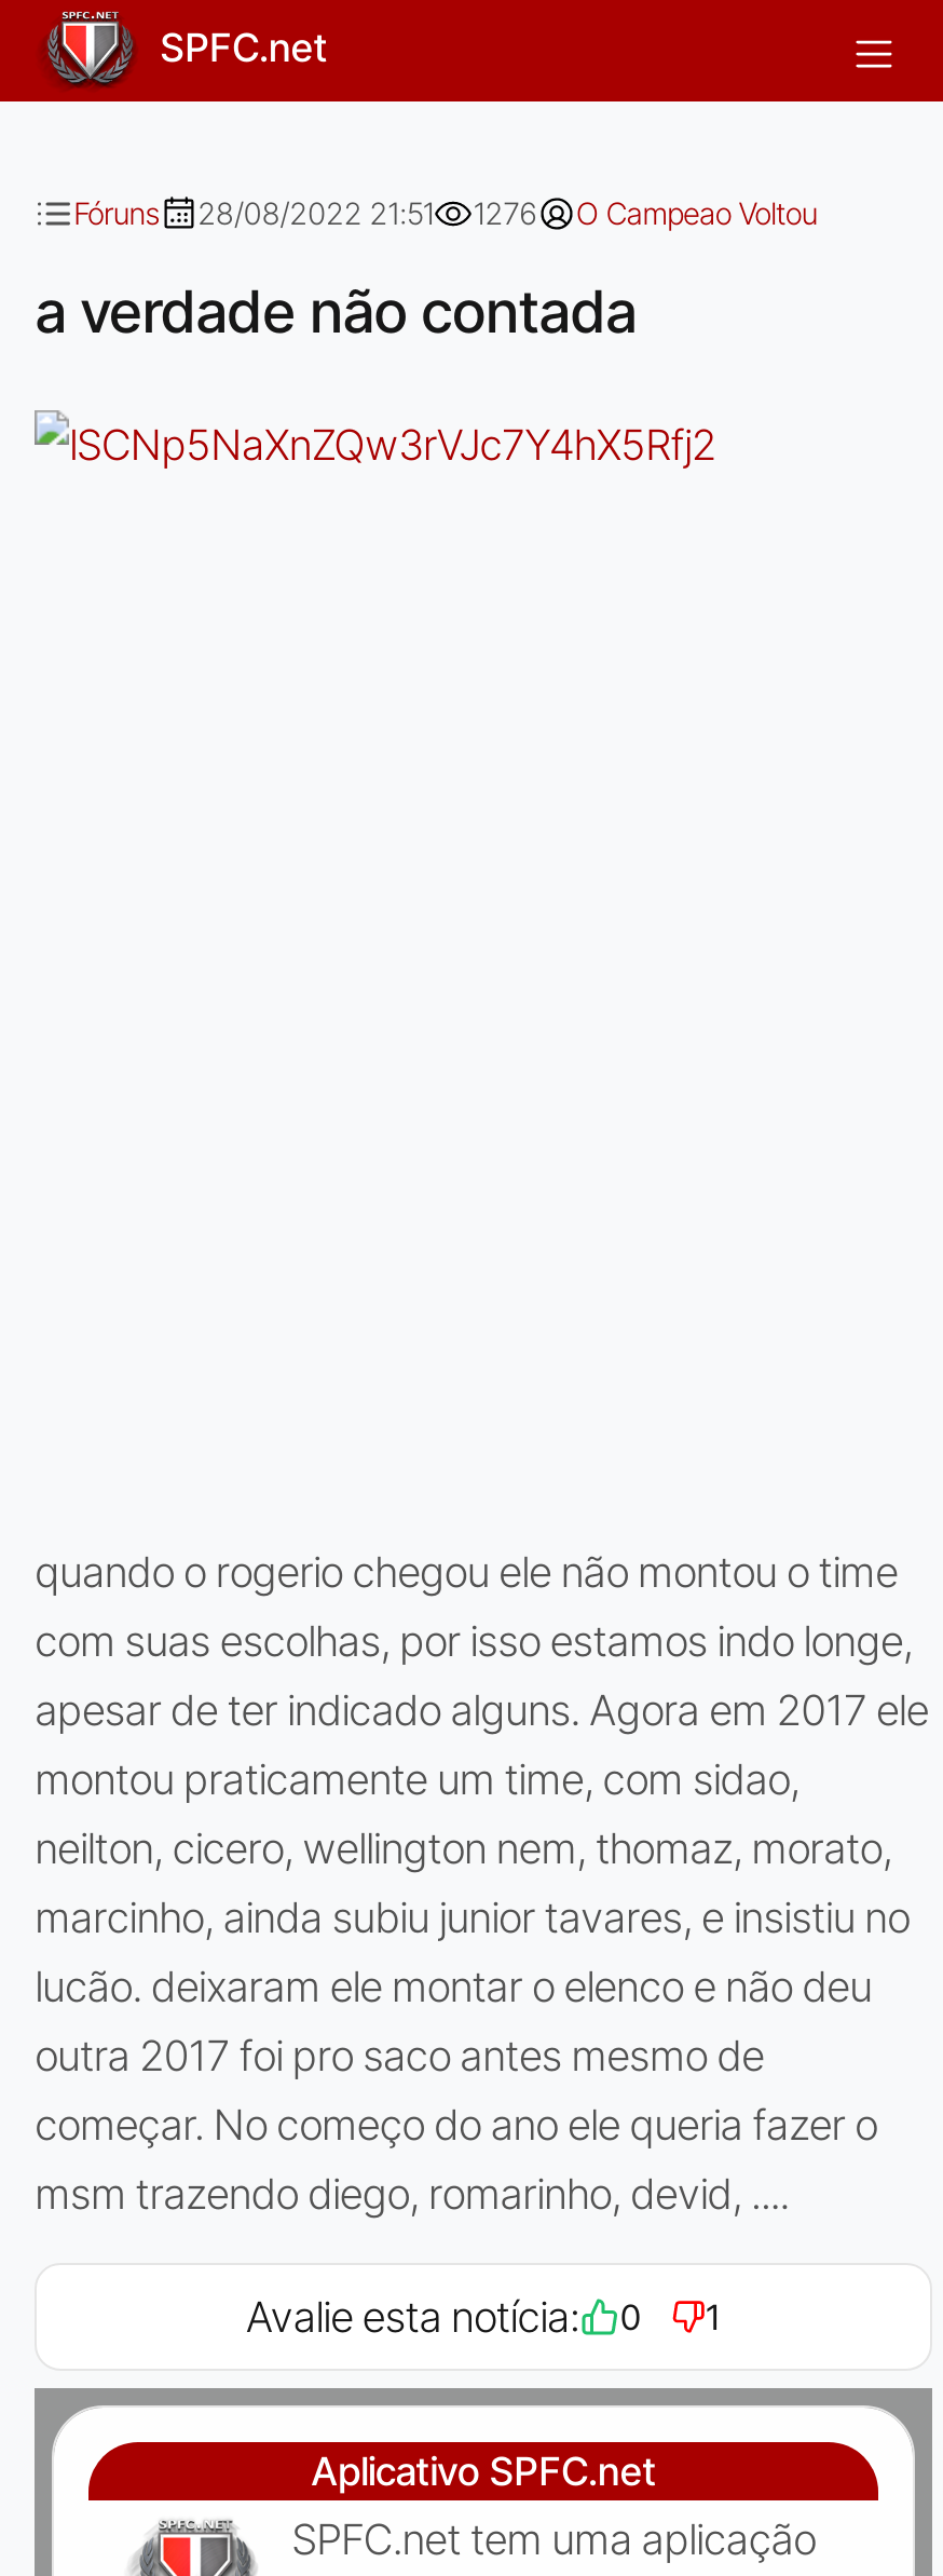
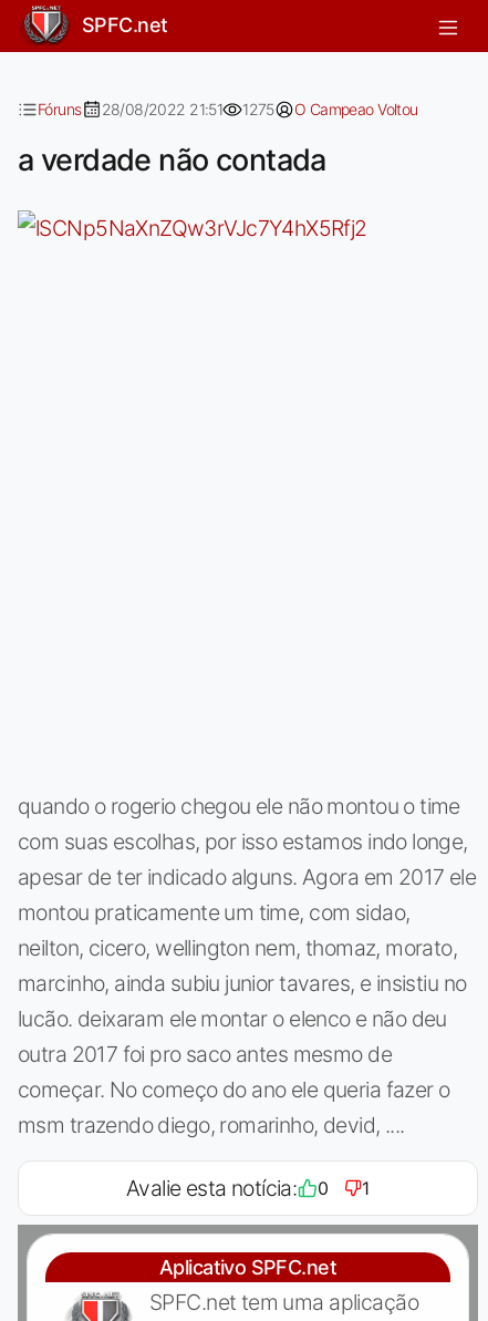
[73,193,817,230] Fóruns 28/08/2022 21:51 1276 O Campeao Voltou -> [38,99,418,118] Fóruns 28/08/2022 21:51 1275 O Campeao Voltou

